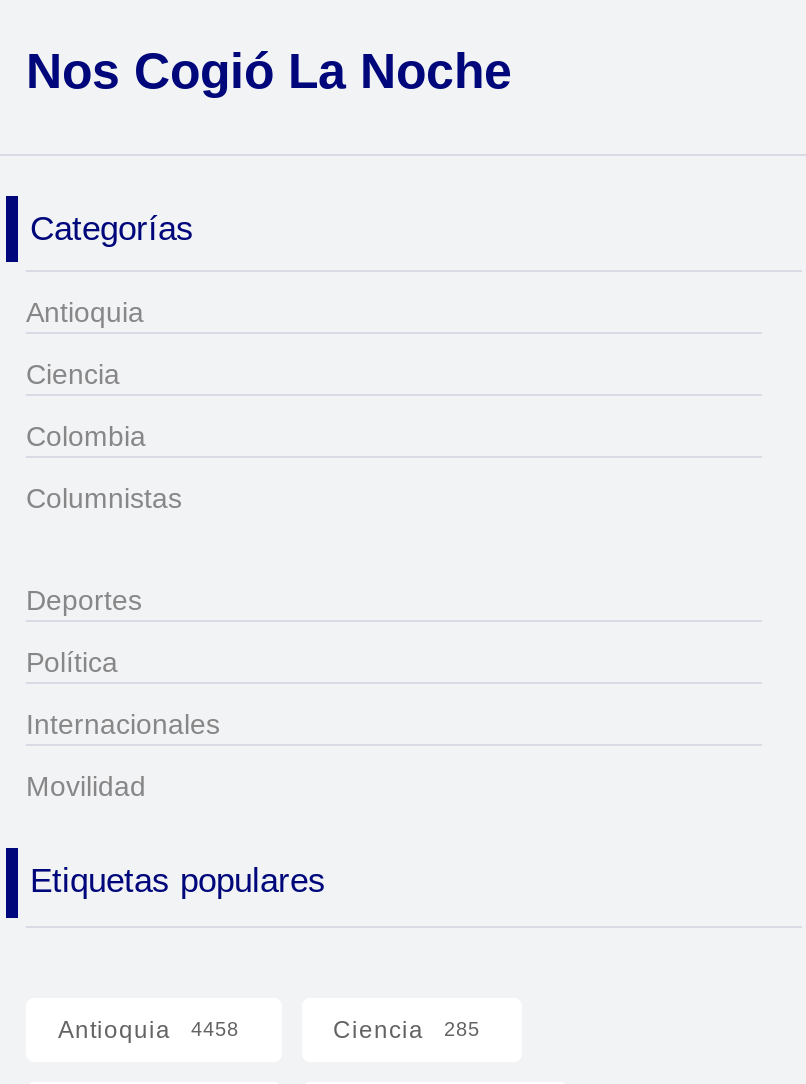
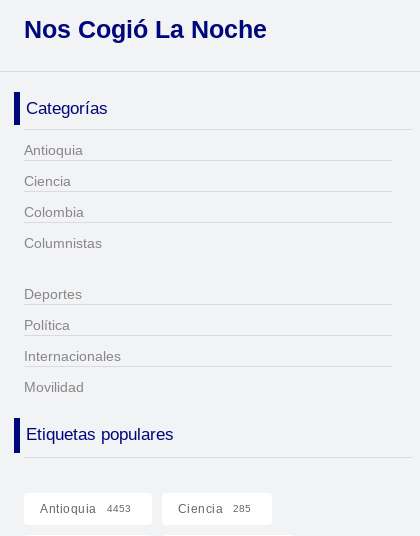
[58,1016,239,1044] Antioquia 4458 -> [40,502,130,516] Antioquia 4453

